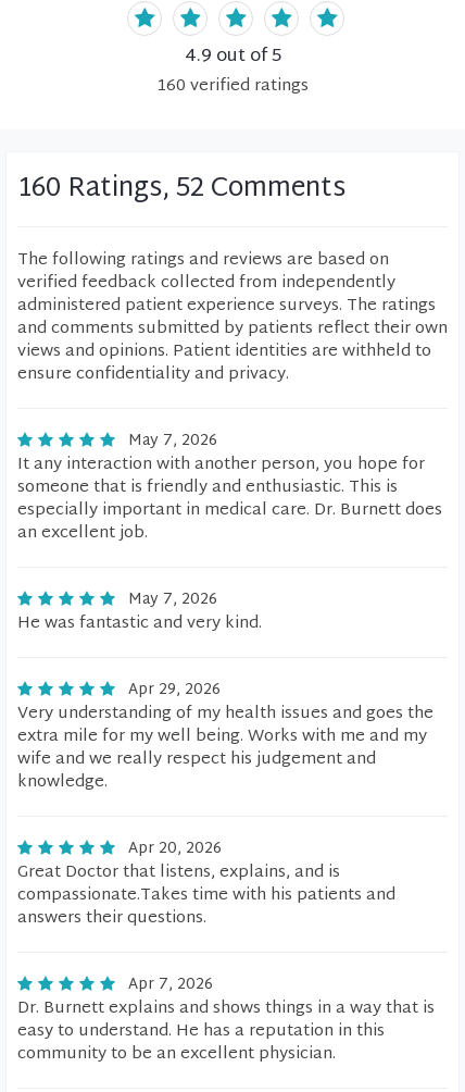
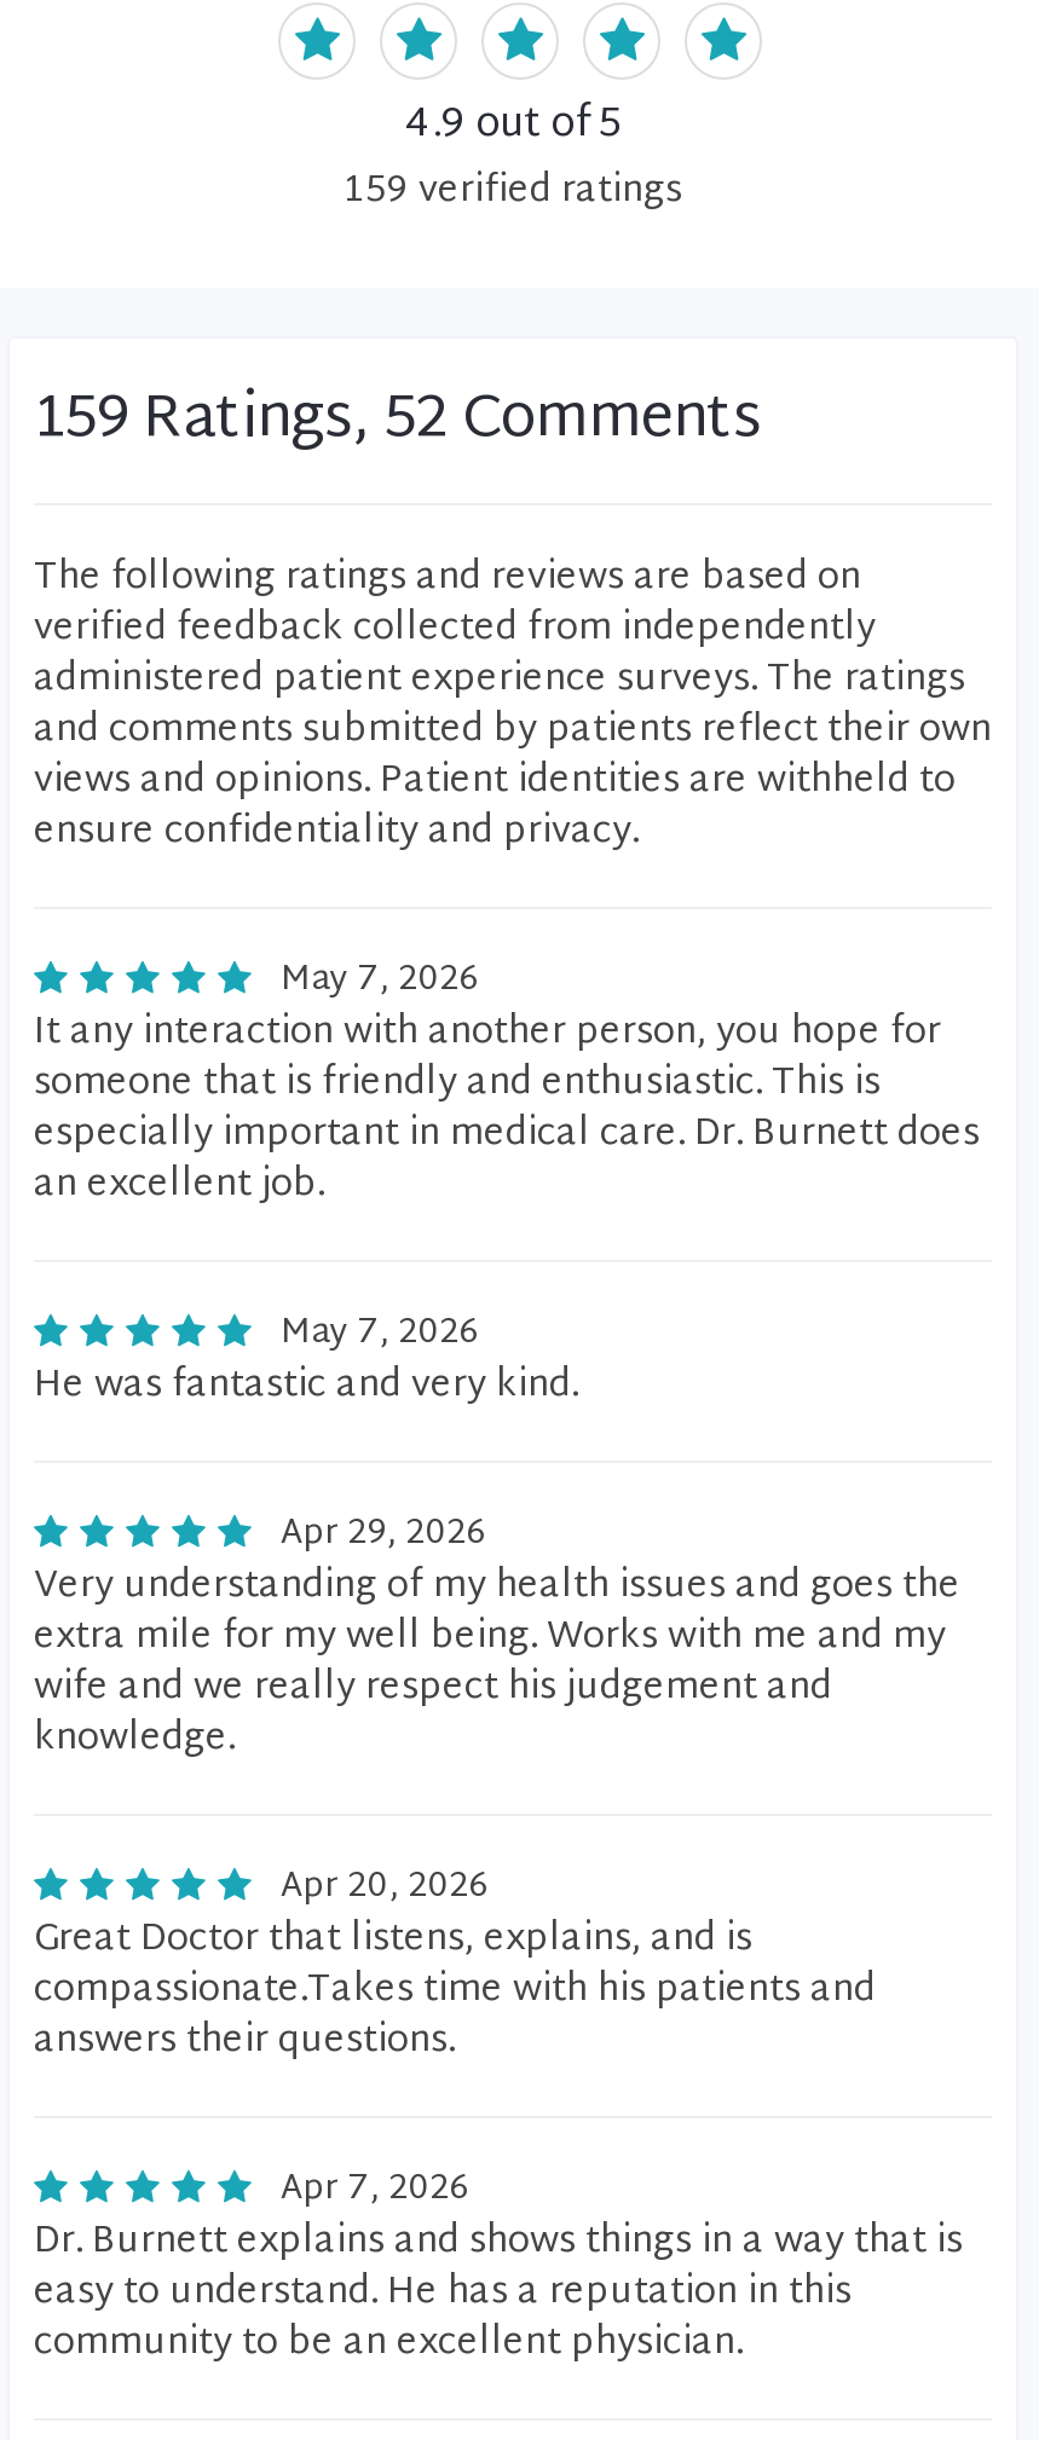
[156,72,309,101] 160 verified ratings -> [344,160,682,225] 159 verified ratings
[17,165,345,213] 160 Ratings, 52 Comments -> [34,368,762,474] 159 Ratings, 52 Comments

